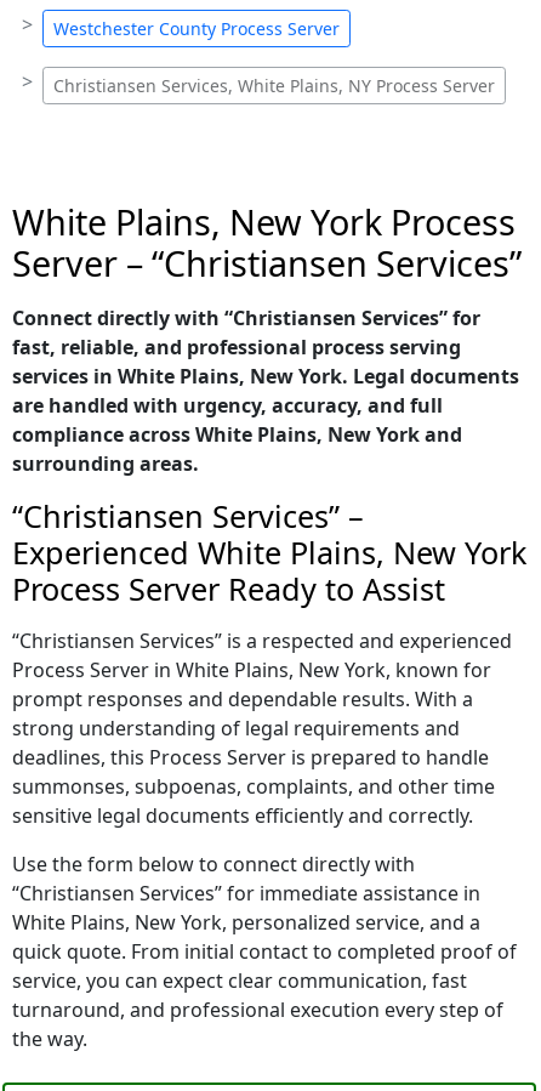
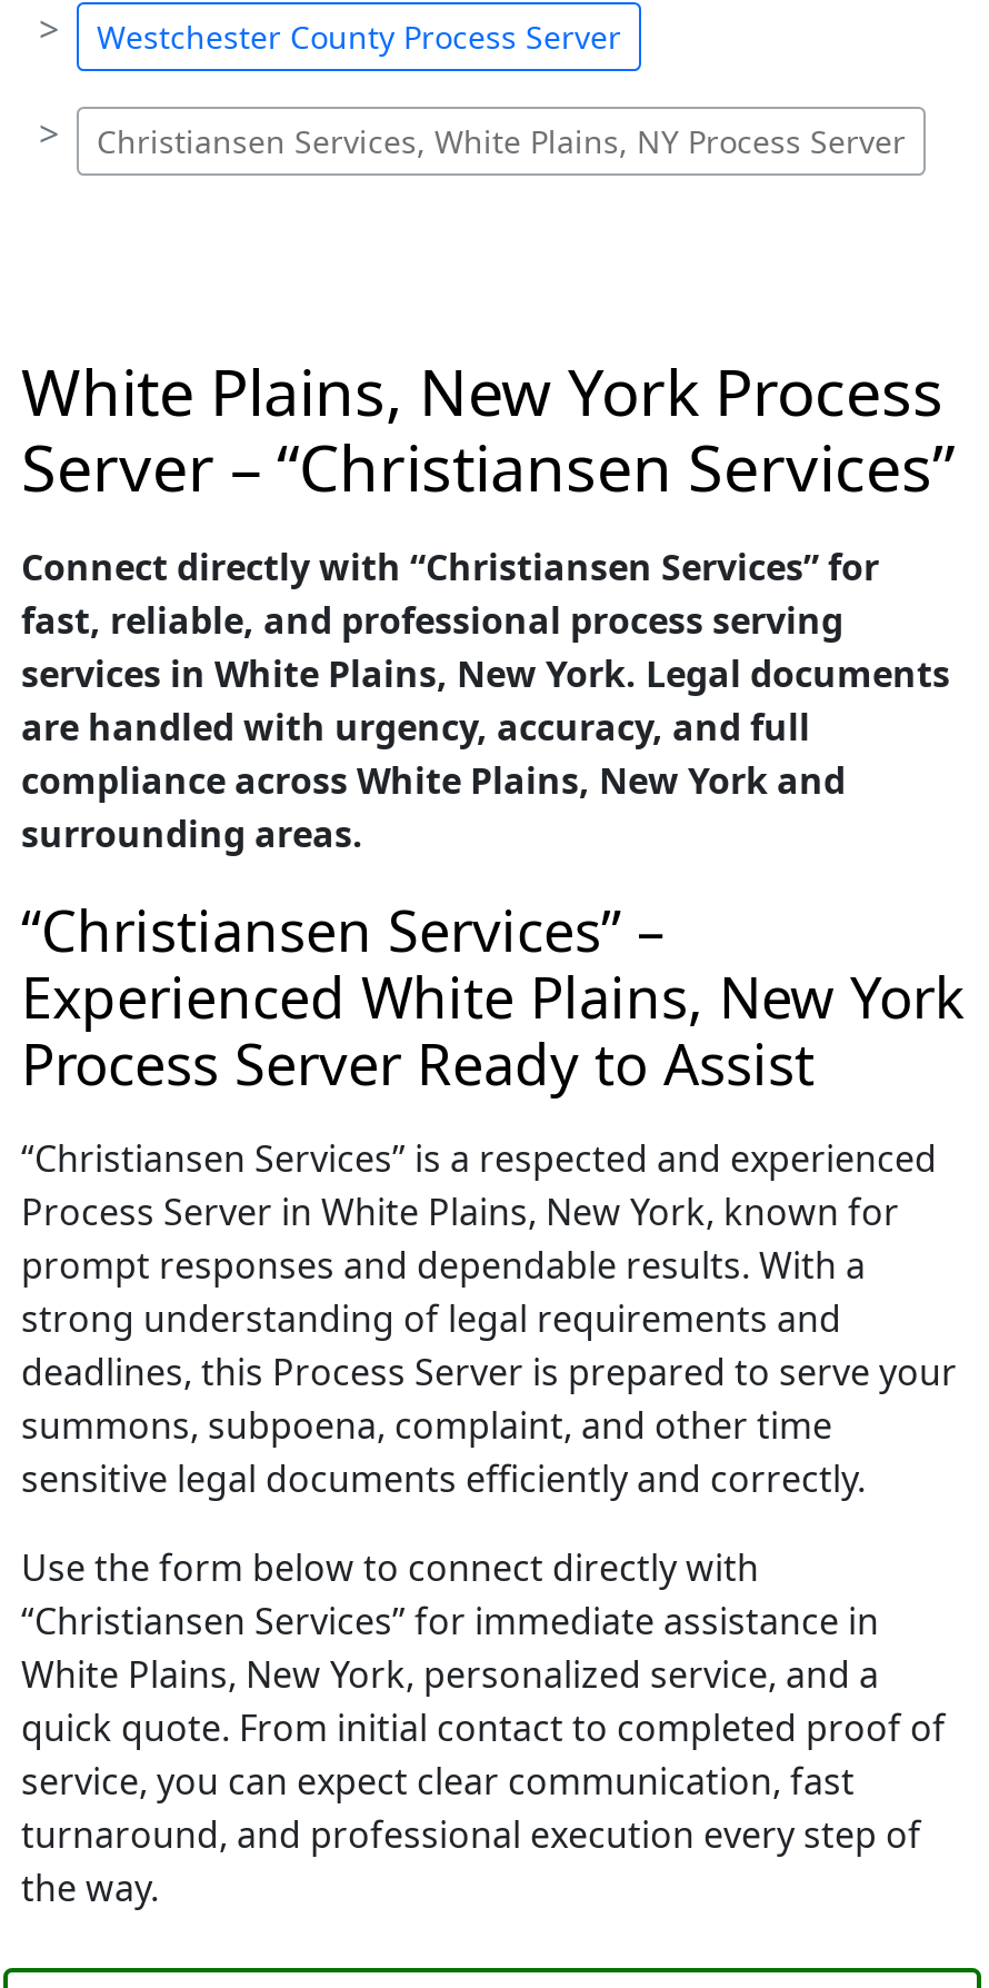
[12,744,495,800] deadlines, this Process Server is prepared to handle | summonses, subpoenas, complaints, and other time -> [21,1348,957,1450] deadlines, this Process Server is prepared to serve your | summons, subpoena, complaint, and other time

